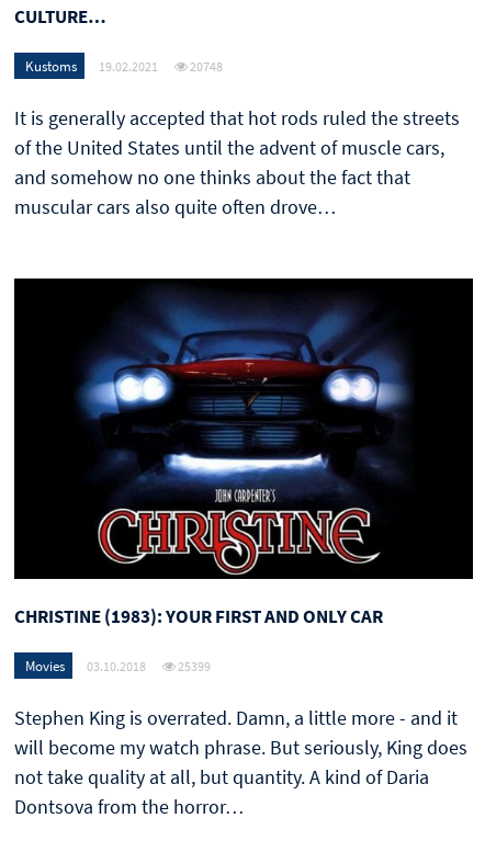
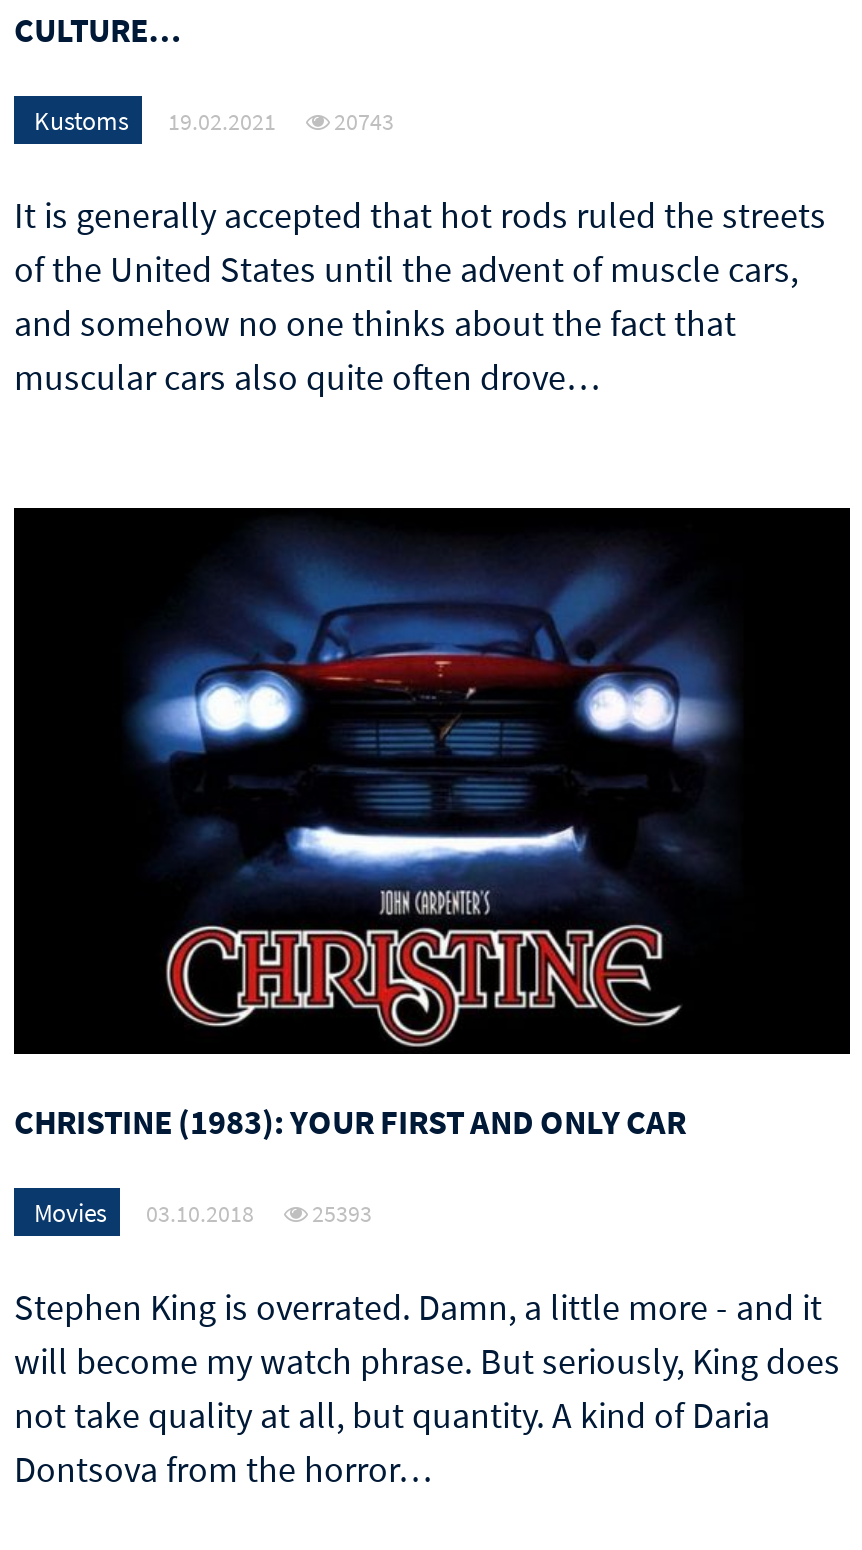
[25,57,223,76] Kustoms 19.02.2021 20748 -> [34,104,394,138] Kustoms 19.02.2021 20743
[25,656,211,675] Movies 03.10.2018 25399 -> [34,1197,372,1231] Movies 03.10.2018 25393

